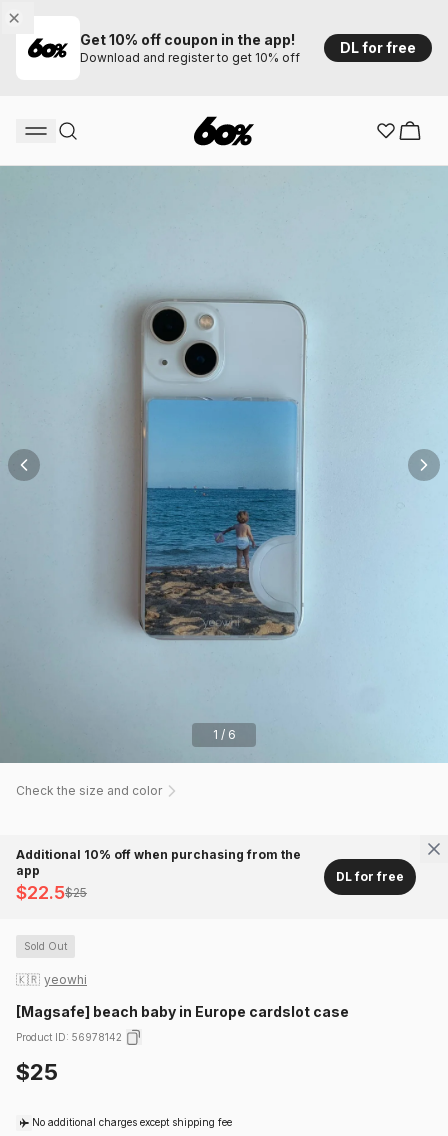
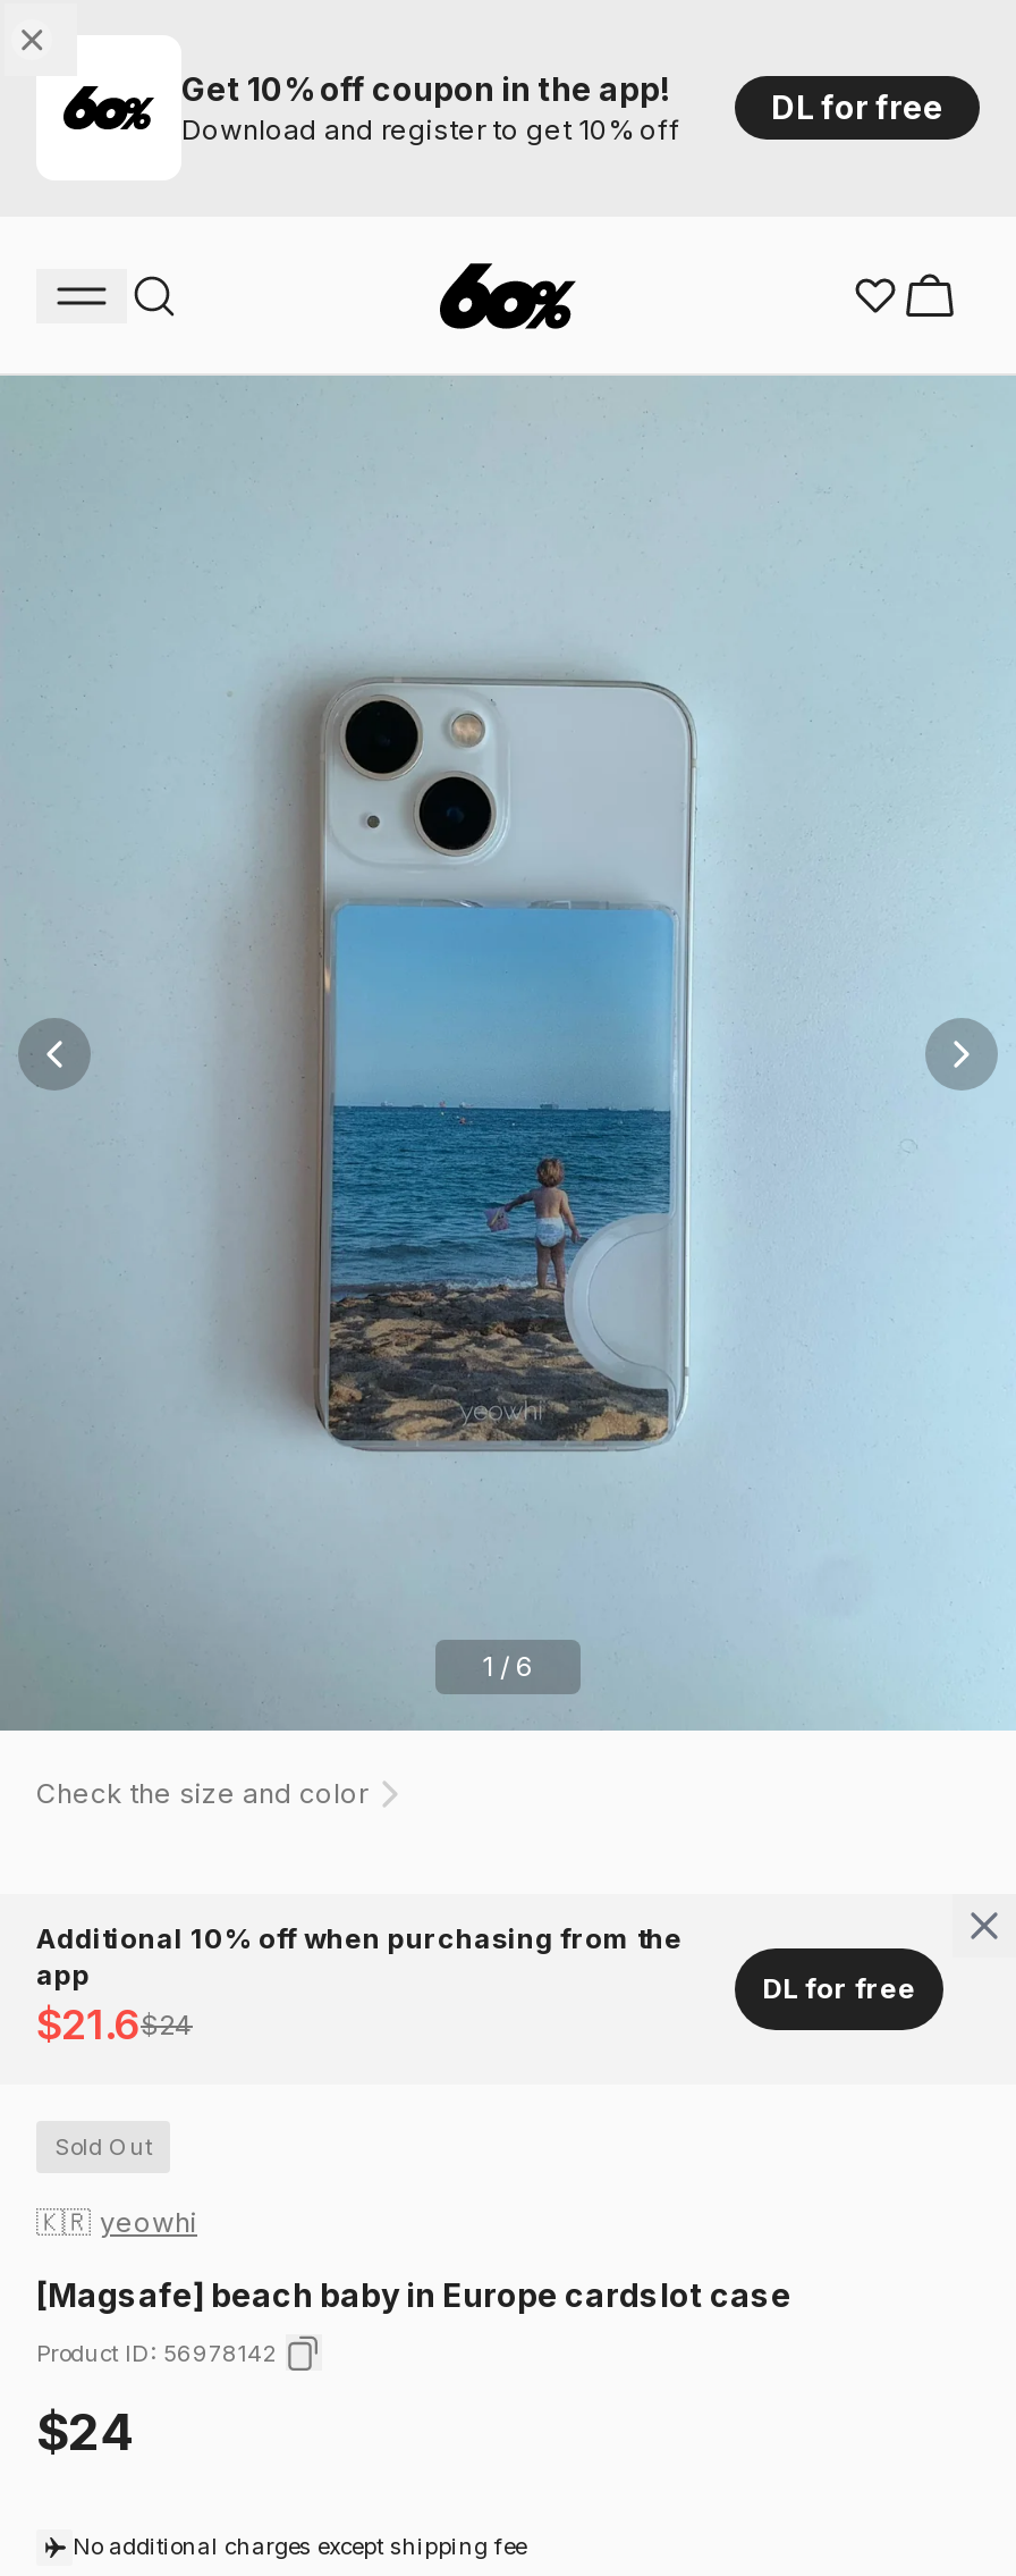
[16,882,87,903] $22.5$25 -> [36,2001,193,2049] $21.6$24
[16,1059,58,1085] $25 -> [36,2403,134,2462] $24

